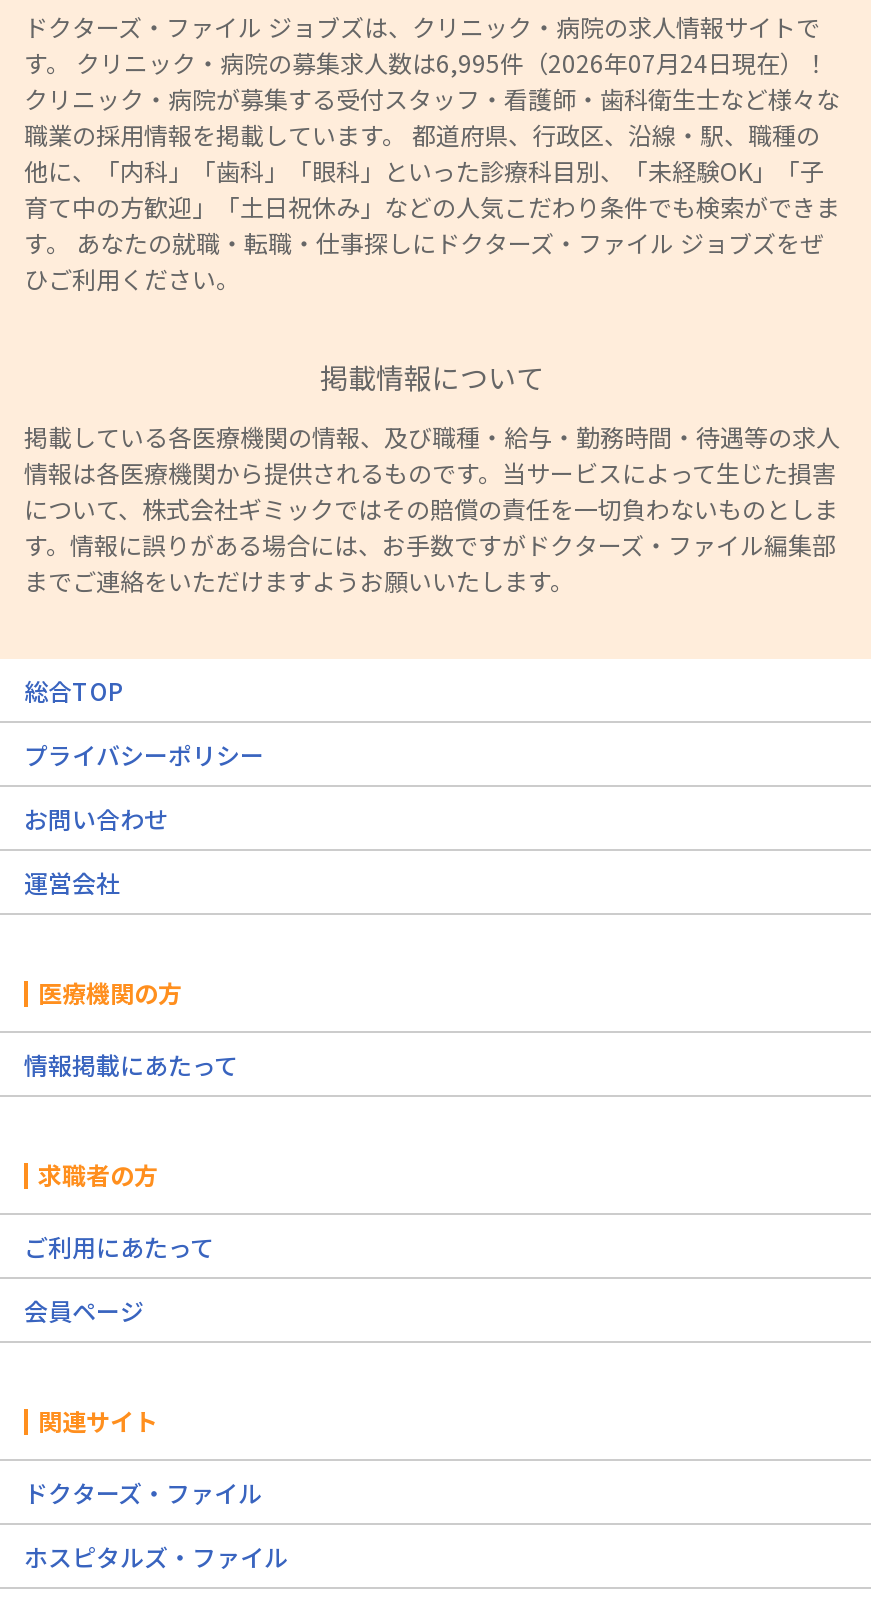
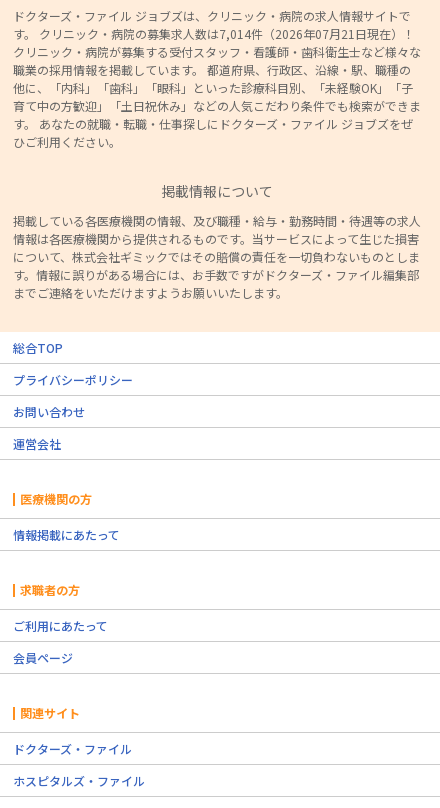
[24,46,828,80] す。 クリニック・病院の募集求人数は6,995件（2026年07月24日現在）！ -> [13,25,415,42] す。 クリニック・病院の募集求人数は7,014件（2026年07月21日現在）！

